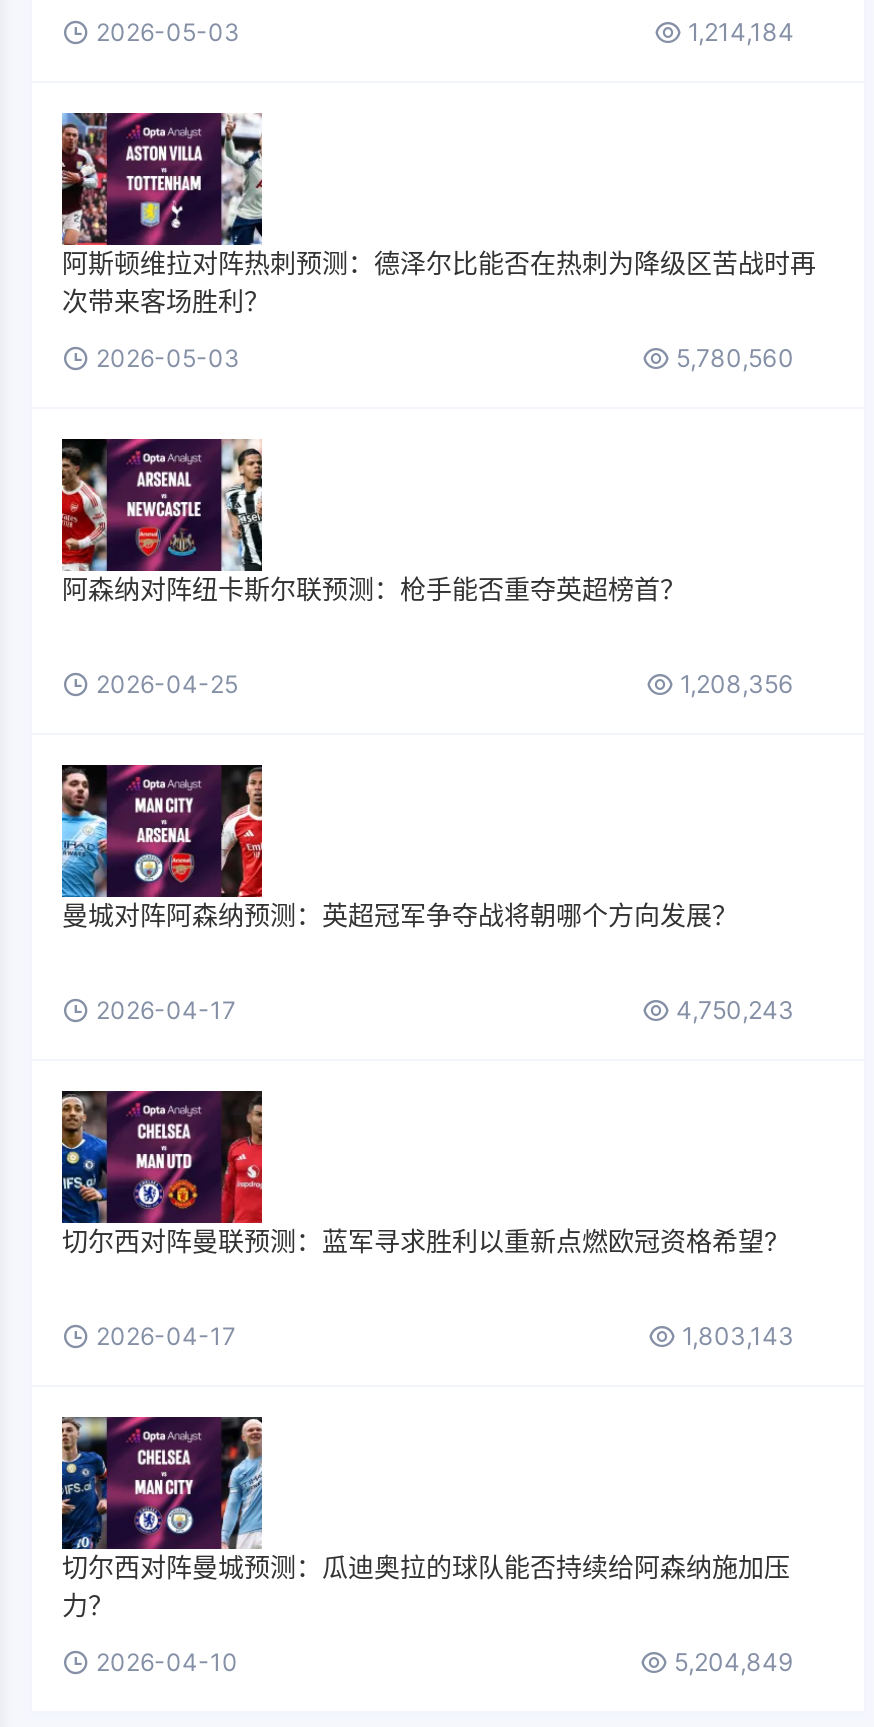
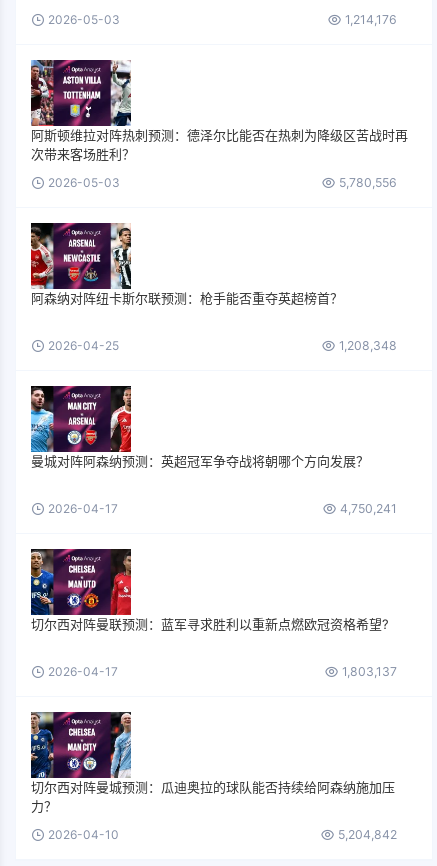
[688,17,794,47] 1,214,184 -> [345,12,397,27] 1,214,176
[676,343,794,373] 5,780,560 -> [339,175,397,190] 5,780,556
[680,669,794,699] 1,208,356 -> [339,338,397,353] 1,208,348
[676,995,794,1025] 4,750,243 -> [340,501,397,516] 4,750,241
[682,1321,794,1351] 1,803,143 -> [342,664,397,679] 1,803,137
[674,1647,794,1677] 5,204,849 -> [338,827,397,842] 5,204,842

